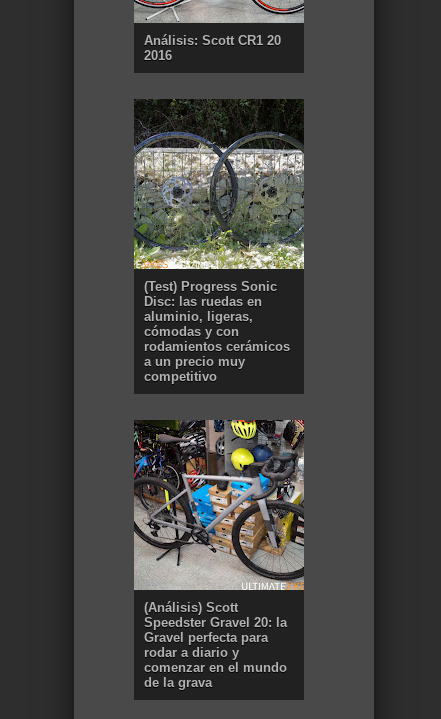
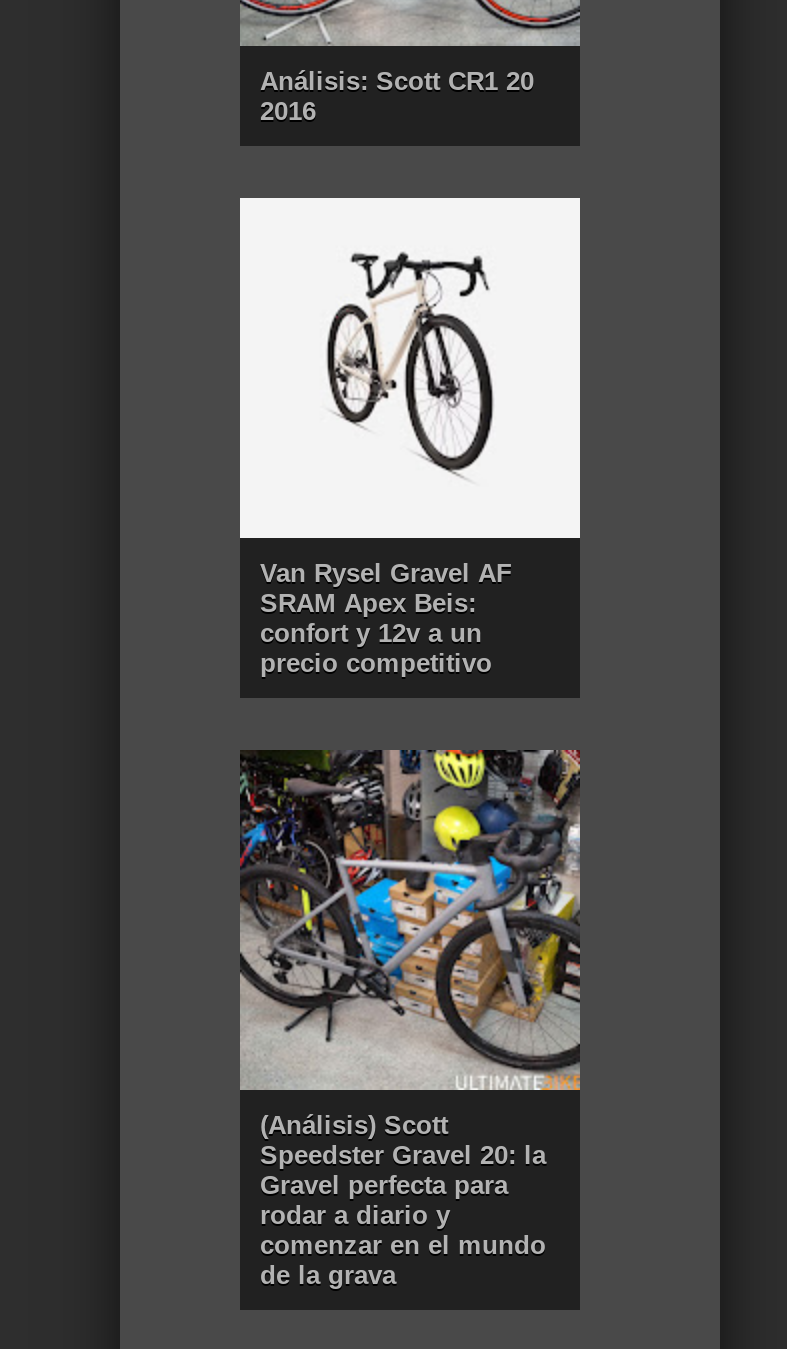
[133,98,305,384] [image] | (Test) Progress Sonic | Disc: las ruedas en | aluminio, ligeras, | cómodas y con | rodamientos cerámicos | a un precio muy | competitivo -> [238,196,582,678] [image] | Van Rysel Gravel AF | SRAM Apex Beis: | confort y 12v a un | precio competitivo

